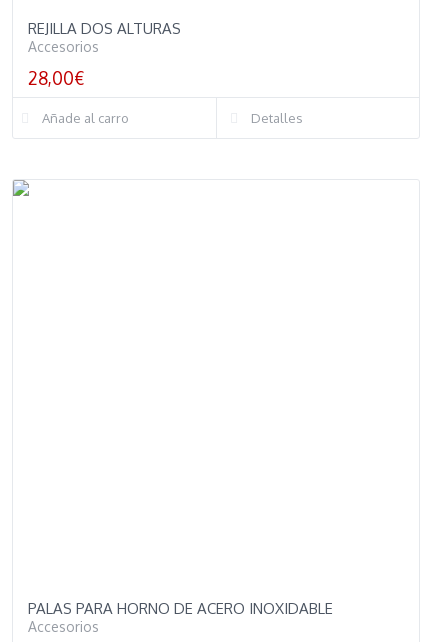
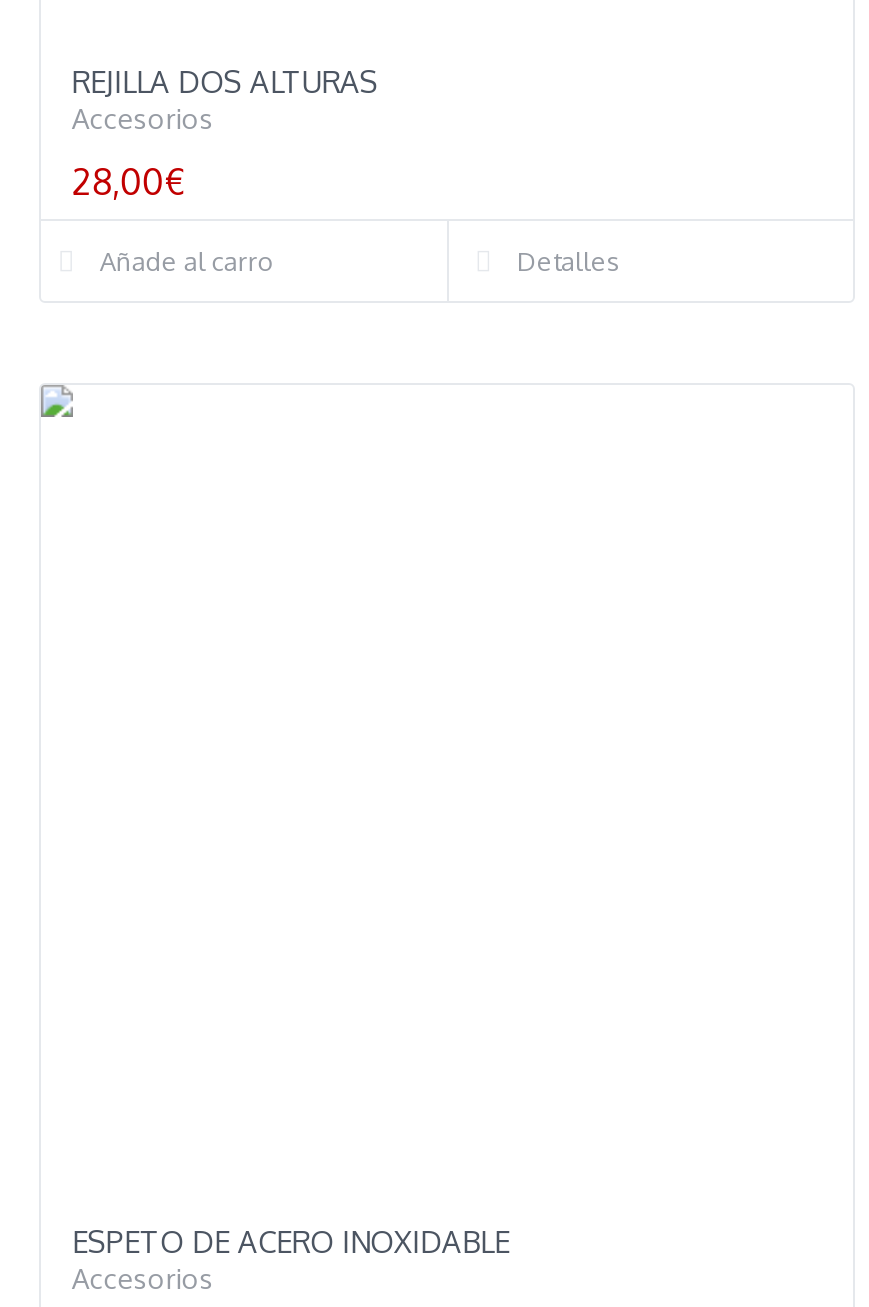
[28,599,333,618] PALAS PARA HORNO DE ACERO INOXIDABLE -> [72,1224,510,1262] ESPETO DE ACERO INOXIDABLE

